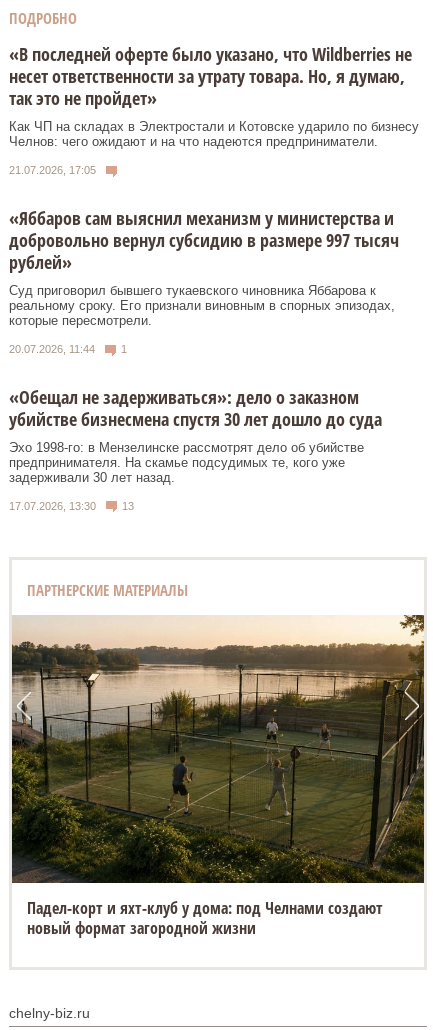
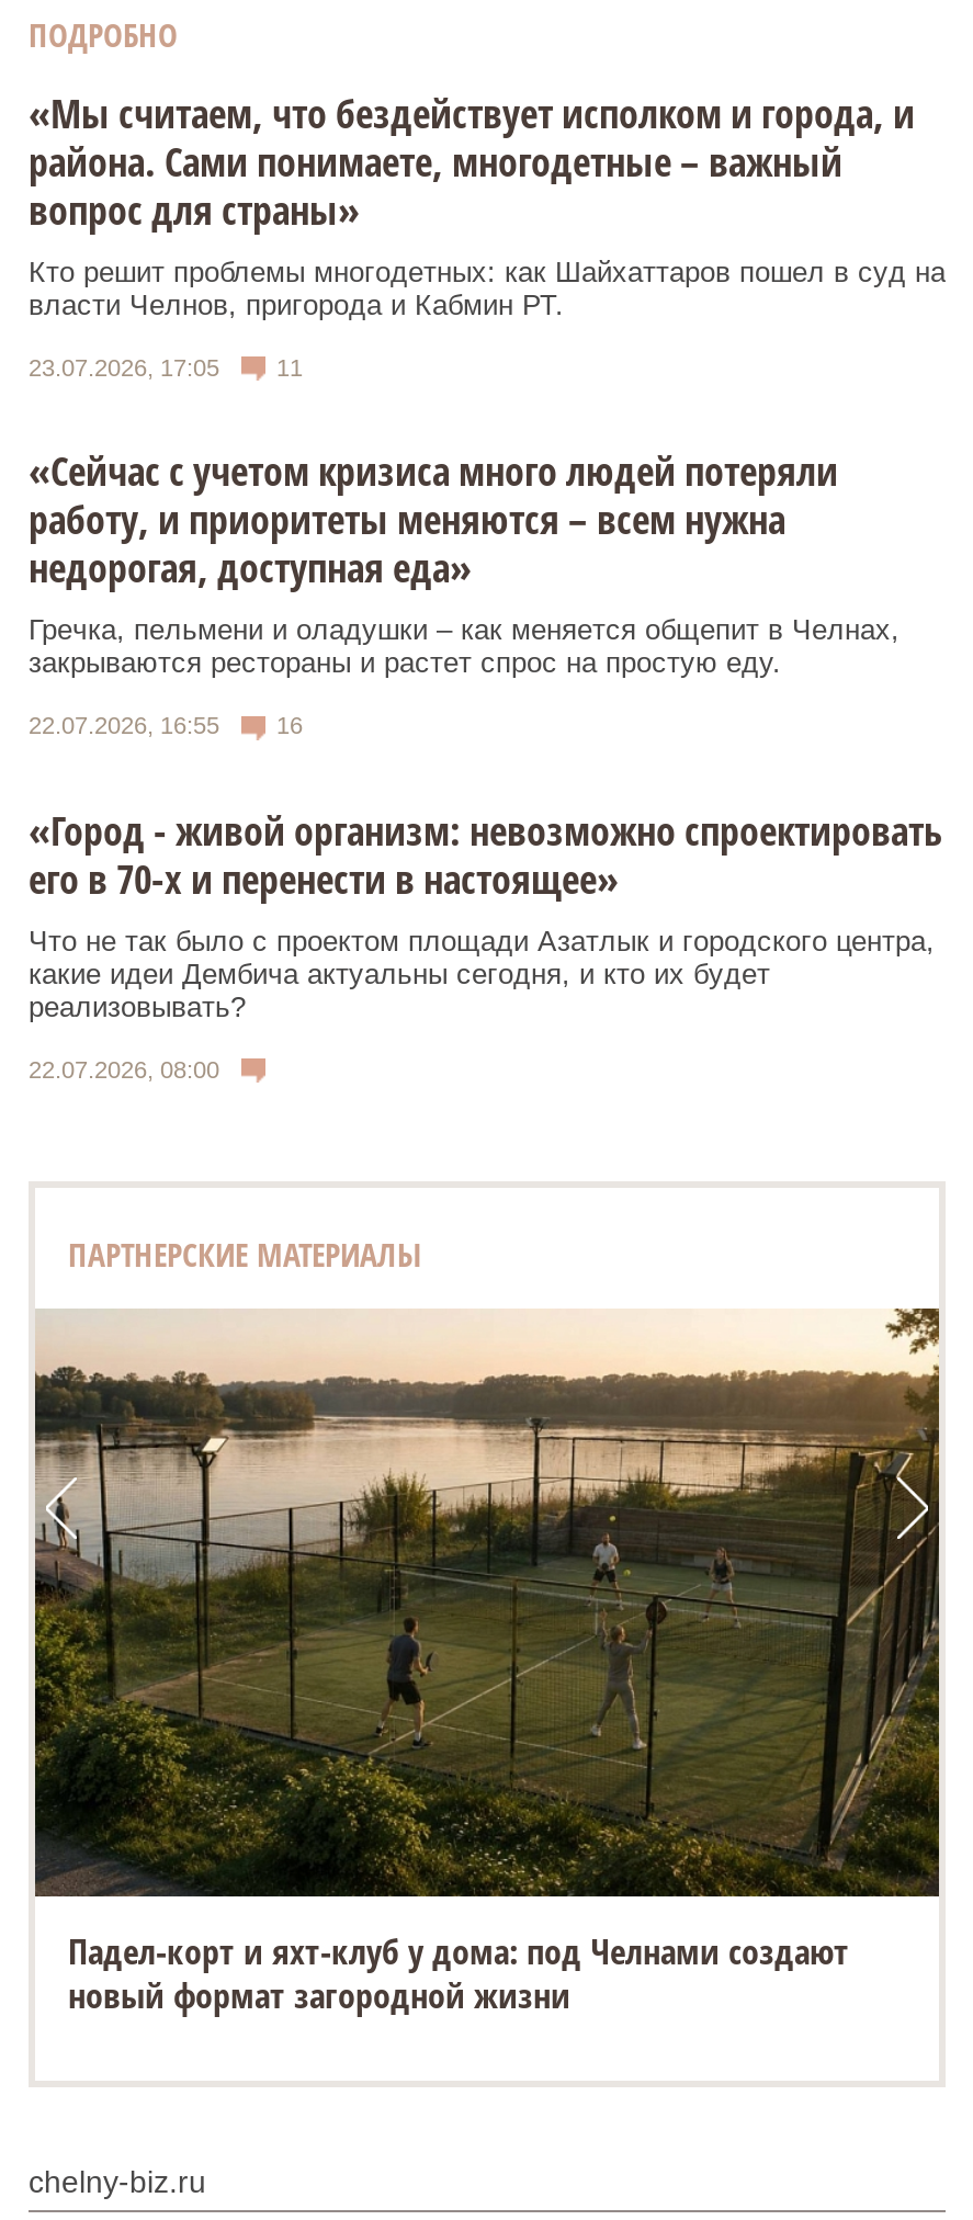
[9,42,419,149] «В последней оферте было указано, что Wildberries не | несет ответственности за утрату товара. Но, я думаю, | так это не пройдет» | Как ЧП на складах в Электростали и Котовске ударило по бизнесу | Челнов: чего ожидают и на что надеются предприниматели. -> [29,86,946,320] «Мы считаем, что бездействует исполком и города, и | района. Сами понимаете, многодетные – важный | вопрос для страны» | Кто решит проблемы многодетных: как Шайхаттаров пошел в суд на | власти Челнов, пригорода и Кабмин РТ.
[9,164,96,176] 21.07.2026, 17:05 -> [29,353,303,380] 23.07.2026, 17:05 | 11
[9,206,399,328] «Яббаров сам выяснил механизм у министерства и | добровольно вернул субсидию в размере 997 тысяч | рублей» | Суд приговорил бывшего тукаевского чиновника Яббарова к | реальному сроку. Его признали виновным в спорных эпизодах, | которые пересмотрели. -> [29,444,900,679] «Сейчас с учетом кризиса много людей потеряли | работу, и приоритеты меняются – всем нужна | недорогая, доступная еда» | Гречка, пельмени и оладушки – как меняется общепит в Челнах, | закрываются рестораны и растет спрос на простую еду.
[9,343,127,355] 20.07.2026, 11:44 | 1 -> [29,712,303,738] 22.07.2026, 16:55 | 16
[9,385,382,485] «Обещал не задерживаться»: дело о заказном | убийстве бизнесмена спустя 30 лет дошло до суда | Эхо 1998-го: в Мензелинске рассмотрят дело об убийстве | предпринимателя. На скамье подсудимых те, кого уже | задерживали 30 лет назад. -> [29,803,943,1023] «Город - живой организм: невозможно спроектировать | его в 70-х и перенести в настоящее» | Что не так было с проектом площади Азатлык и городского центра, | какие идеи Дембича актуальны сегодня, и кто их будет | реализовывать?
[9,500,134,512] 17.07.2026, 13:30 | 13 -> [29,1056,219,1082] 22.07.2026, 08:00

